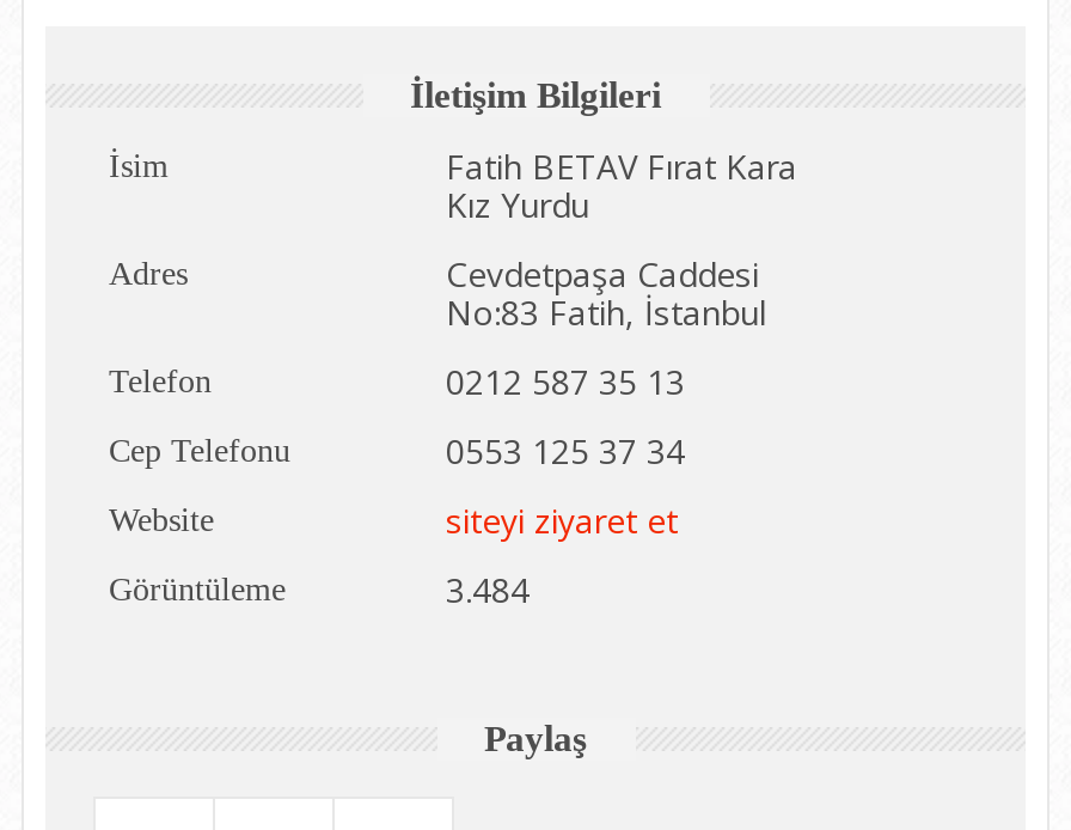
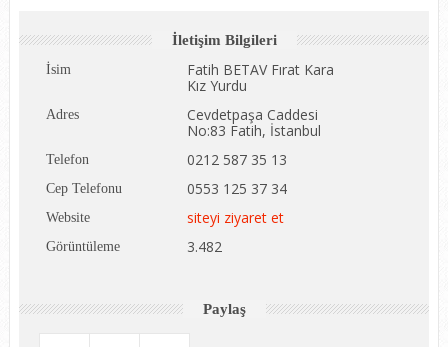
[446,567,530,612] 3.484 -> [186,237,221,256] 3.482

